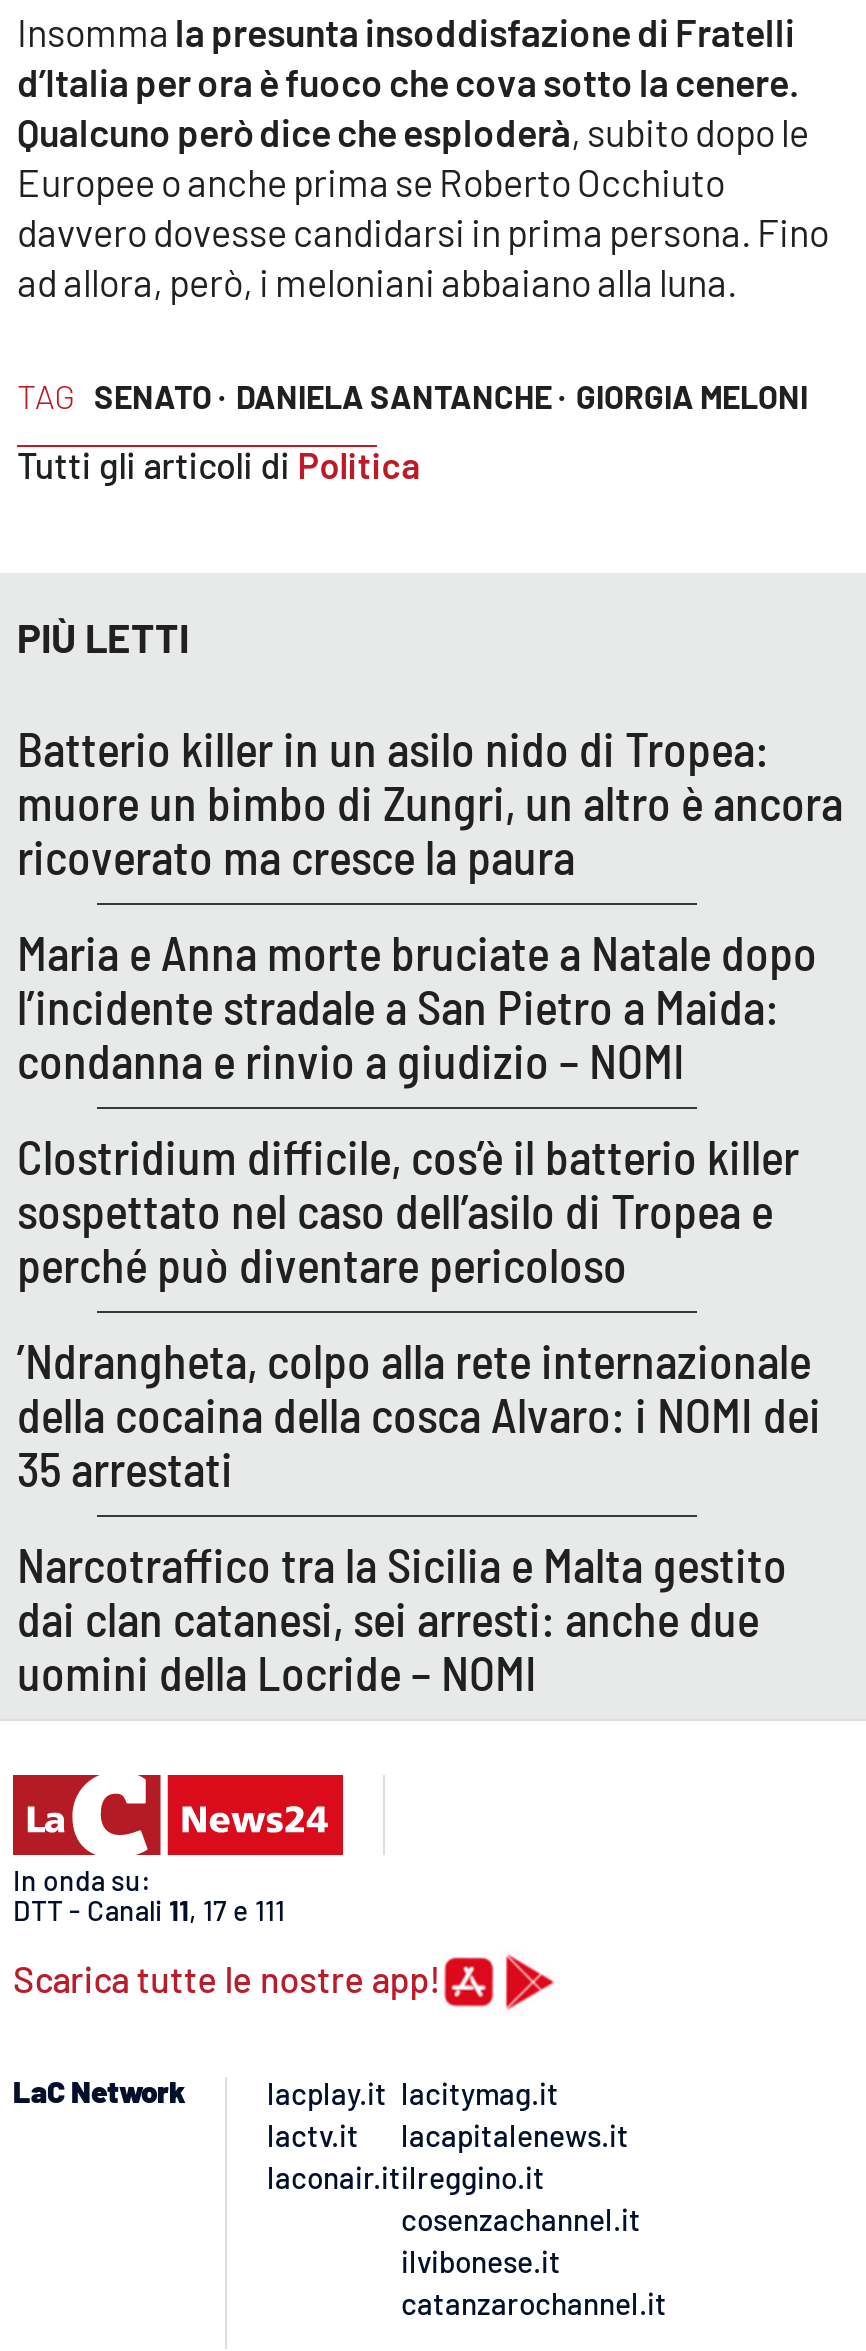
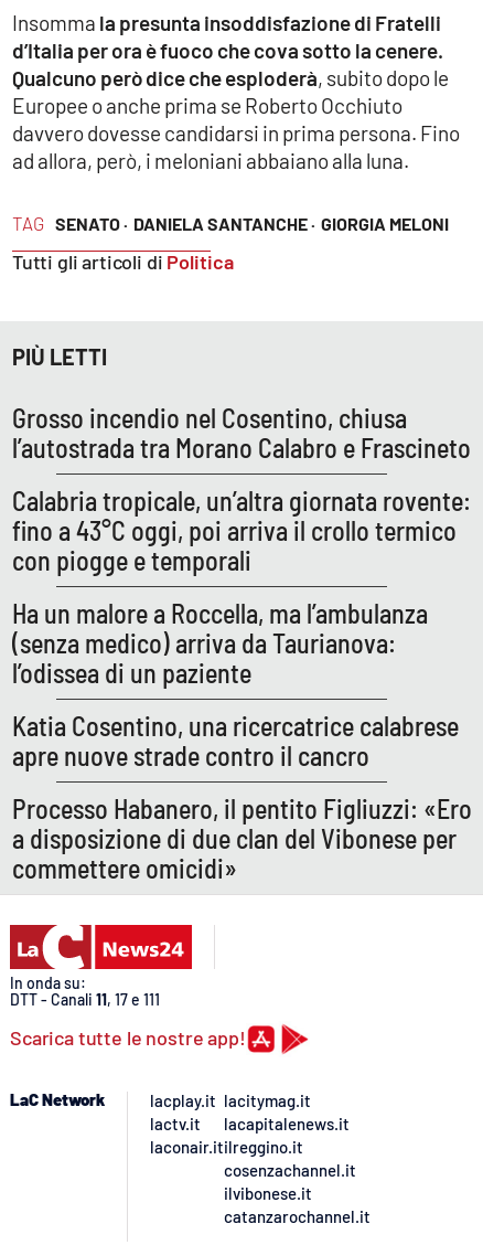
[17,719,843,885] Batterio killer in un asilo nido di Tropea: | muore un bimbo di Zungri, un altro è ancora | ricoverato ma cresce la paura -> [12,402,471,464] Grosso incendio nel Cosentino, chiusa | l’autostrada tra Morano Calabro e Frascineto
[17,923,817,1089] Maria e Anna morte bruciate a Natale dopo | l’incidente stradale a San Pietro a Maida: | condanna e rinvio a giudizio – NOMI -> [12,485,471,576] Calabria tropicale, un’altra giornata rovente: | fino a 43°C oggi, poi arriva il crollo termico | con piogge e temporali
[17,1127,799,1293] Clostridium difficile, cos’è il batterio killer | sospettato nel caso dell’asilo di Tropea e | perché può diventare pericoloso -> [12,597,428,689] Ha un malore a Roccella, ma l’ambulanza | (senza medico) arriva da Taurianova: | l’odissea di un paziente
[17,1331,821,1497] ’Ndrangheta, colpo alla rete internazionale | della cocaina della cosca Alvaro: i NOMI dei | 35 arrestati -> [12,710,459,772] Katia Cosentino, una ricercatrice calabrese | apre nuove strade contro il cancro
[17,1535,787,1701] Narcotraffico tra la Sicilia e Malta gestito | dai clan catanesi, sei arresti: anche due | uomini della Locride – NOMI -> [12,793,472,884] Processo Habanero, il pentito Figliuzzi: «Ero | a disposizione di due clan del Vibonese per | commettere omicidi»

